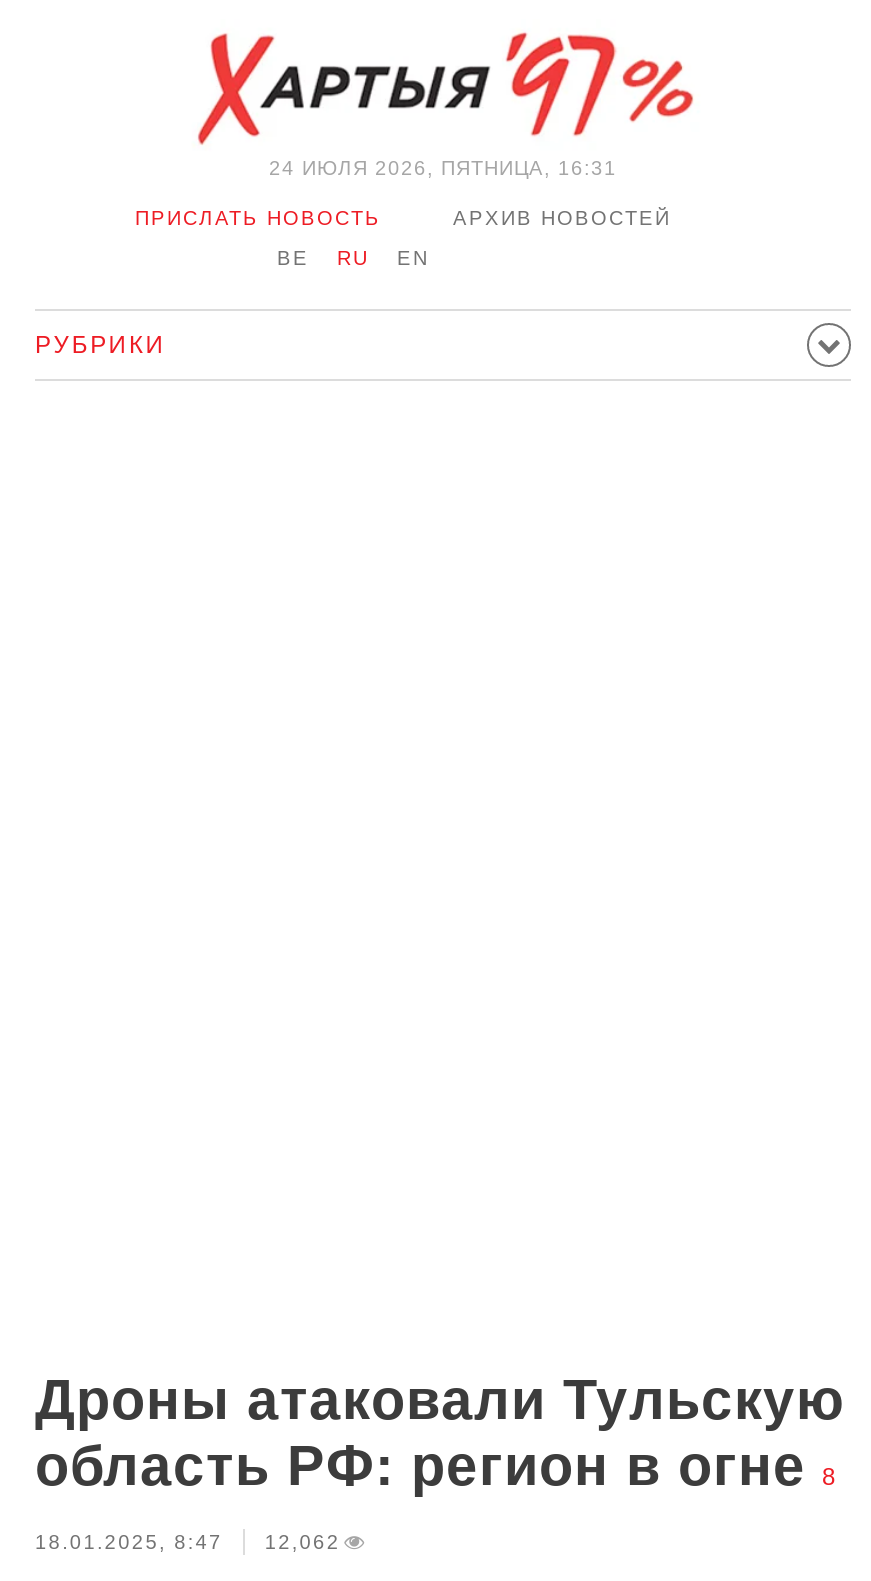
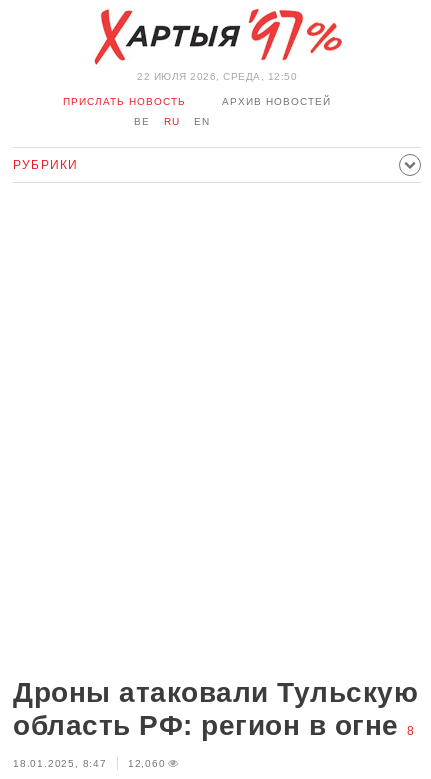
[269,157,617,179] 24 ИЮЛЯ 2026, ПЯТНИЦА, 16:31 -> [137,71,297,82] 22 ИЮЛЯ 2026, СРЕДА, 12:50
[35,1531,340,1553] 18.01.2025, 8:47 12,062 -> [13,758,166,769] 18.01.2025, 8:47 12,060

